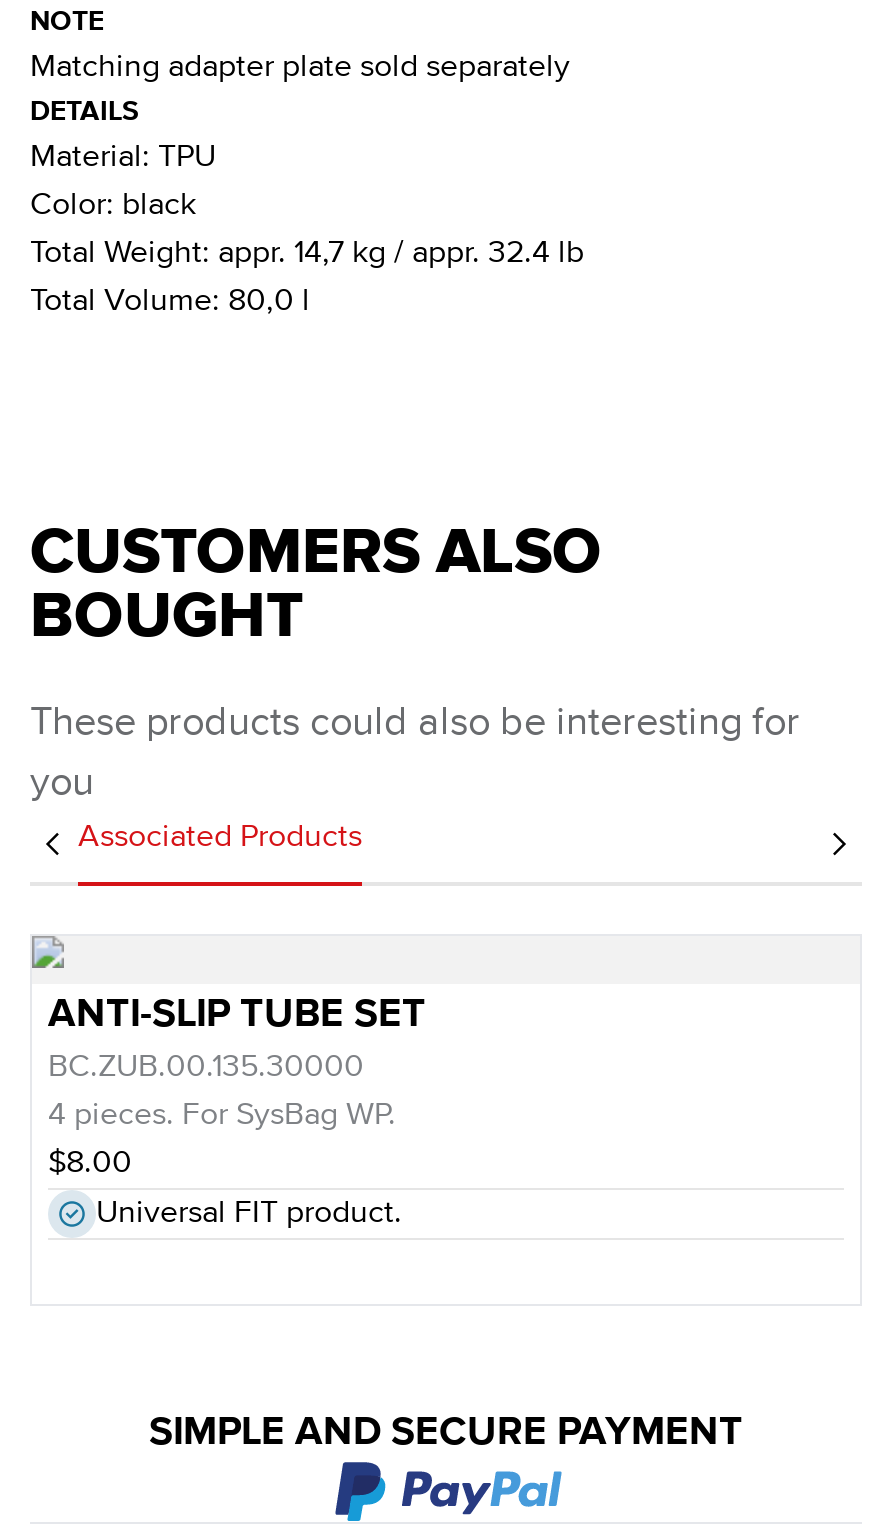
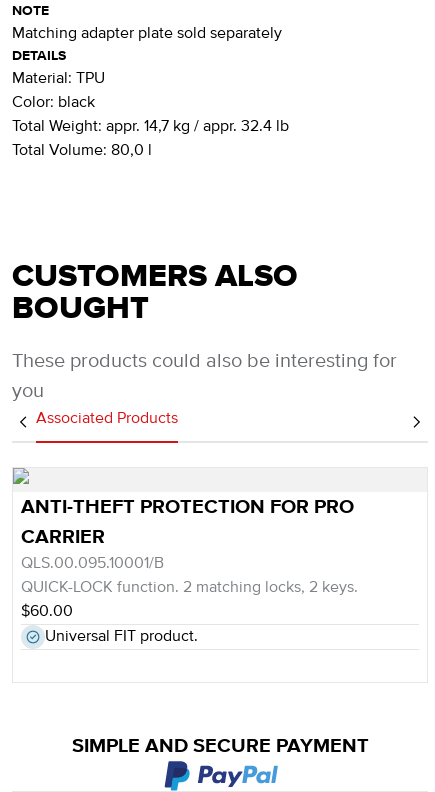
[48,994,426,1180] ANTI-SLIP TUBE SET | BC.ZUB.00.135.30000 | 4 pieces. For SysBag WP. | $8.00 -> [21,497,358,620] ANTI-THEFT PROTECTION FOR PRO | CARRIER | QLS.00.095.10001/B | QUICK-LOCK function. 2 matching locks, 2 keys. | $60.00

